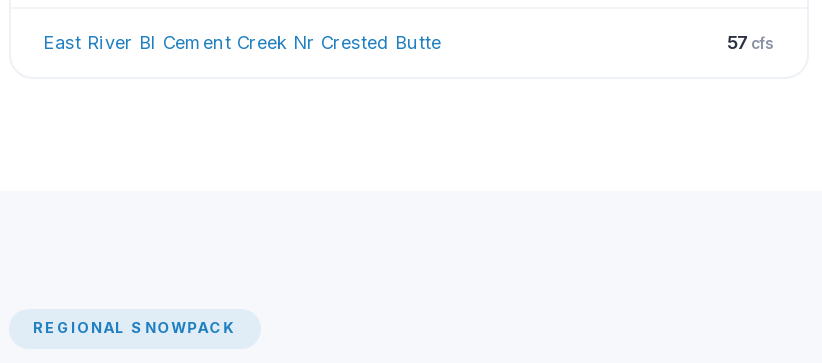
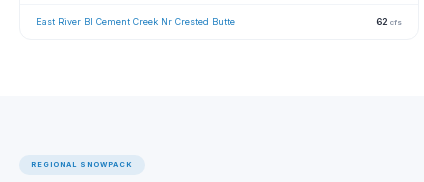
[727,31,775,53] 57 cfs -> [376,16,402,27] 62 cfs

